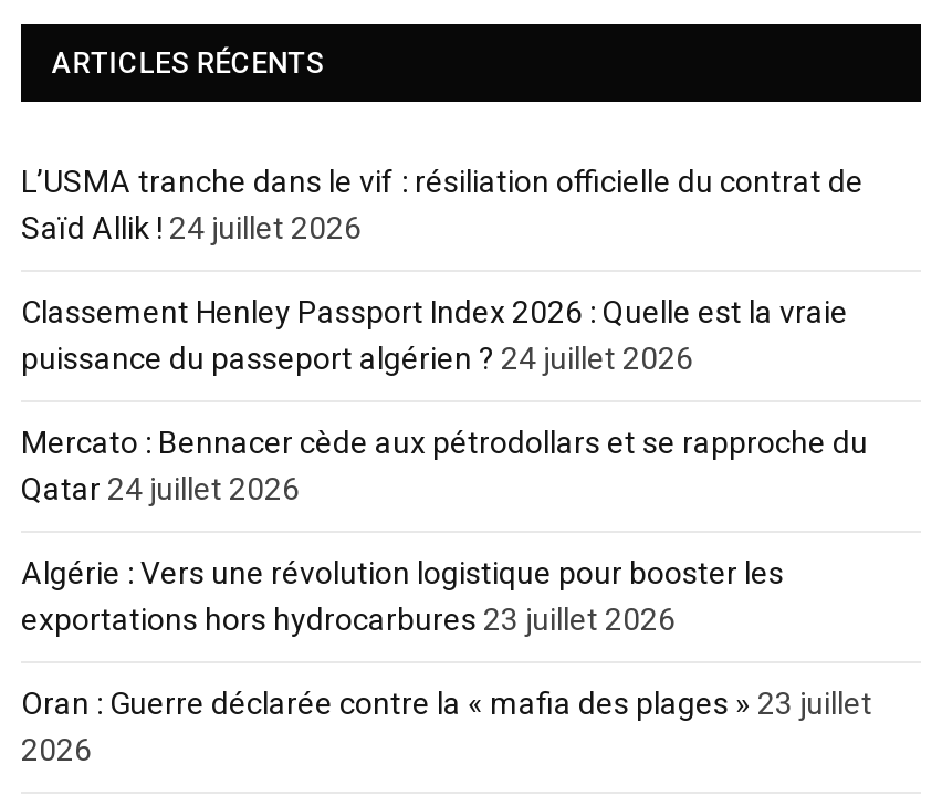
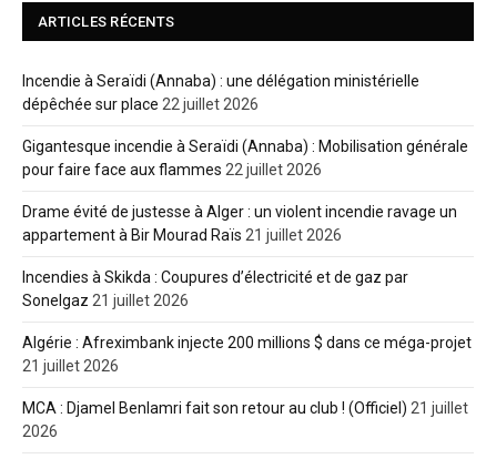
[21,165,872,722] L’USMA tranche dans le vif : résiliation officielle du contrat de | Saïd Allik ! 24 juillet 2026 | Classement Henley Passport Index 2026 : Quelle est la vraie | puissance du passeport algérien ? 24 juillet 2026 | Mercato : Bennacer cède aux pétrodollars et se rapproche du | Qatar 24 juillet 2026 | Algérie : Vers une révolution logistique pour booster les | exportations hors hydrocarbures 23 juillet 2026 | Oran : Guerre déclarée contre la « mafia des plages » 23 juillet -> [22,73,472,417] Incendie à Seraïdi (Annaba) : une délégation ministérielle | dépêchée sur place 22 juillet 2026 | Gigantesque incendie à Seraïdi (Annaba) : Mobilisation générale | pour faire face aux flammes 22 juillet 2026 | Drame évité de justesse à Alger : un violent incendie ravage un | appartement à Bir Mourad Raïs 21 juillet 2026 | Incendies à Skikda : Coupures d’électricité et de gaz par | Sonelgaz 21 juillet 2026 | Algérie : Afreximbank injecte 200 millions $ dans ce méga-projet | 21 juillet 2026 | MCA : Djamel Benlamri fait son retour au club ! (Officiel) 21 juillet

